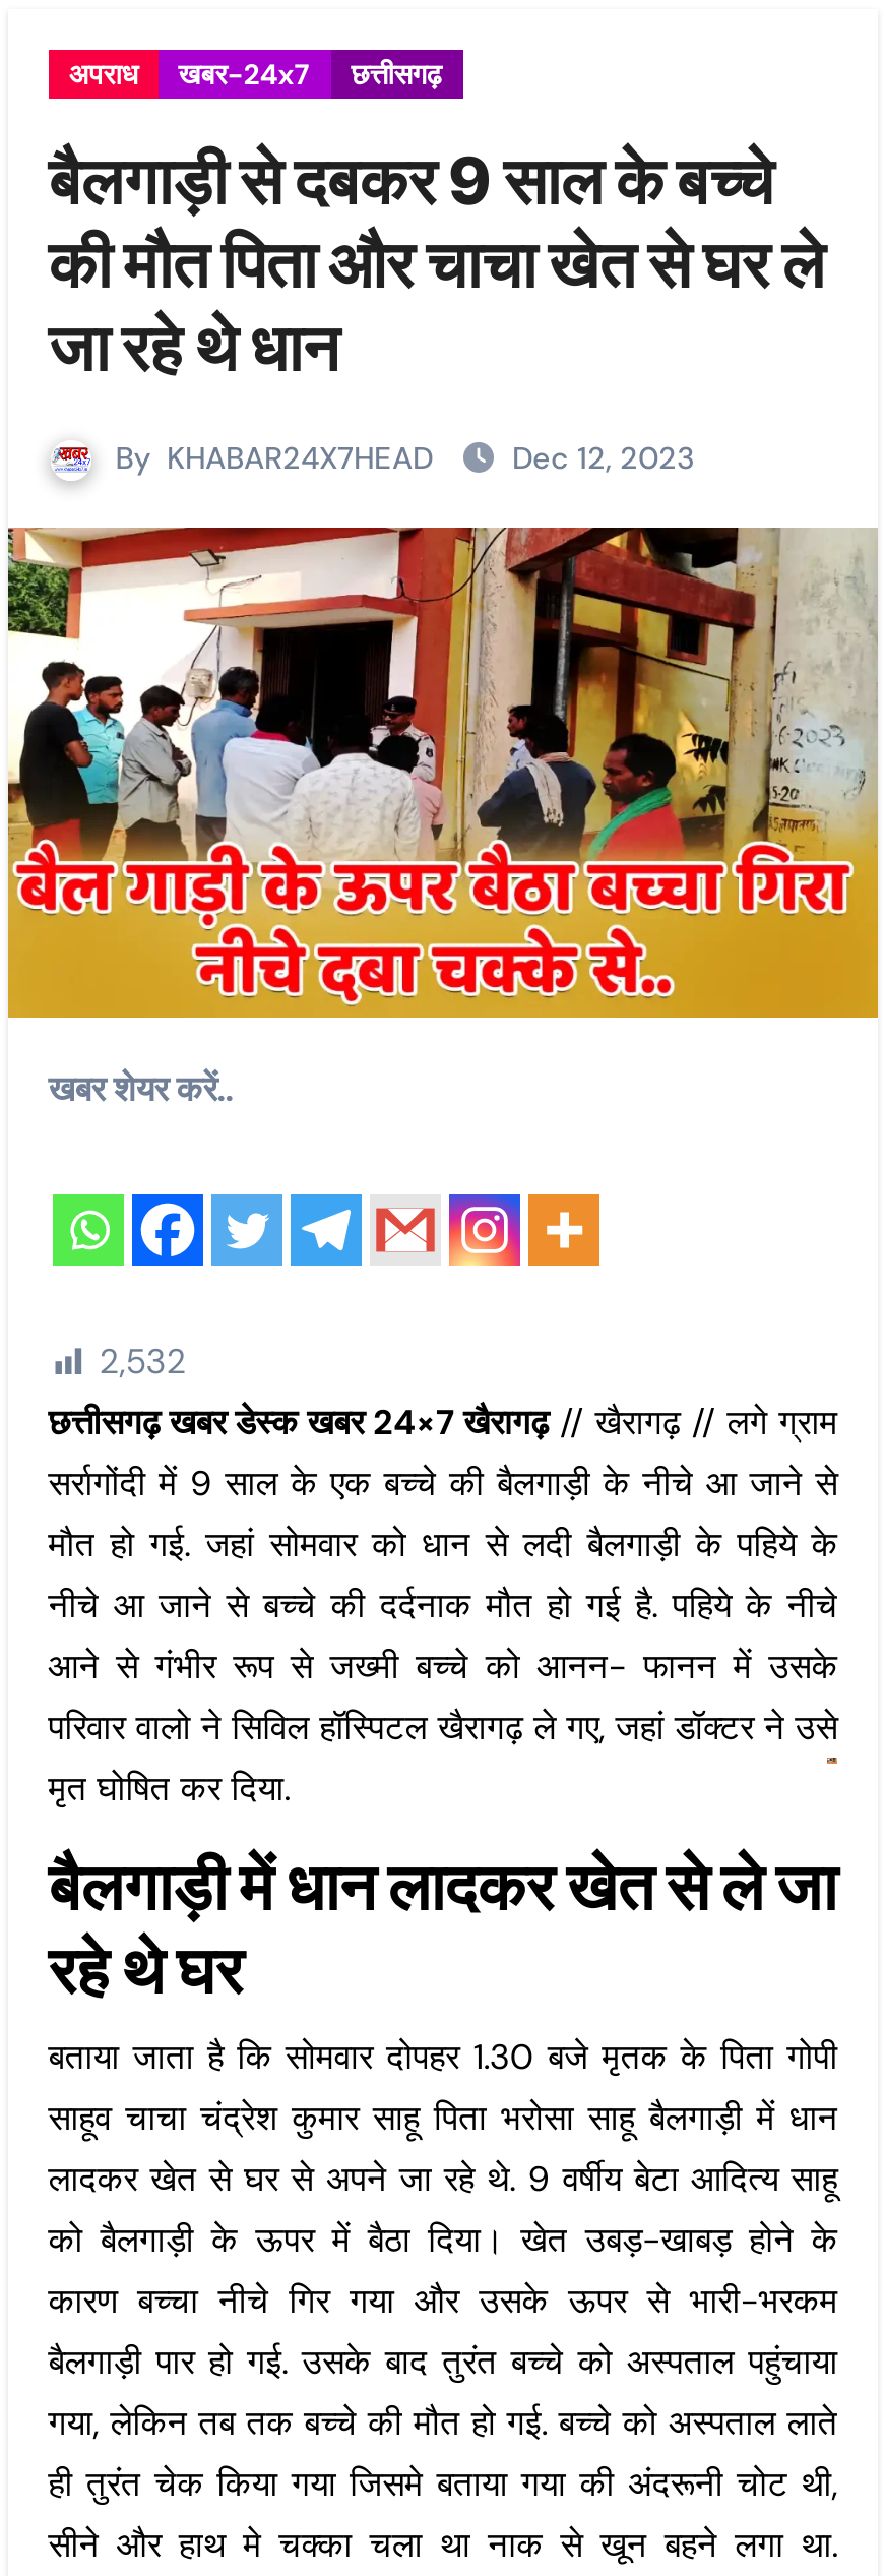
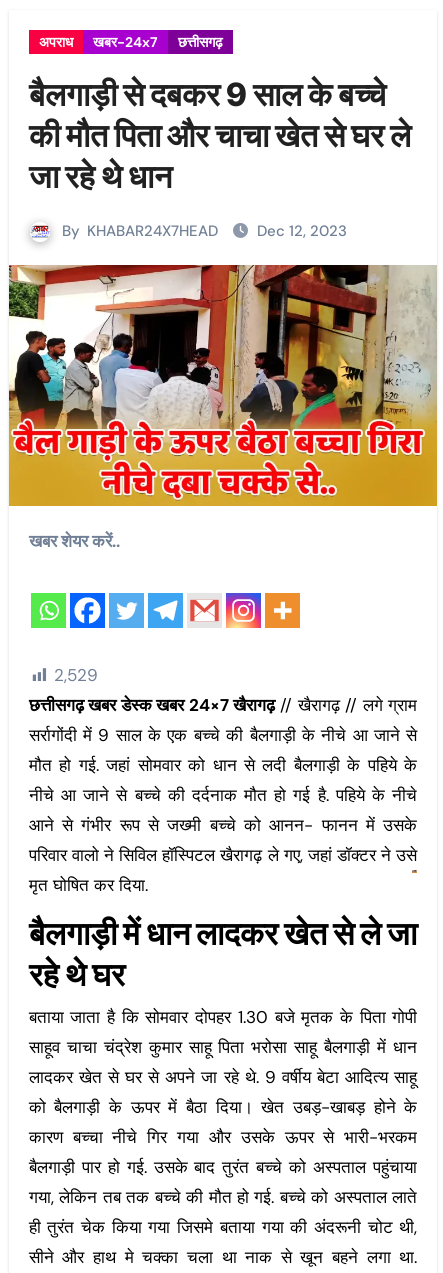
[99,1339,187,1384] 2,532 -> [54,664,98,686] 2,529

